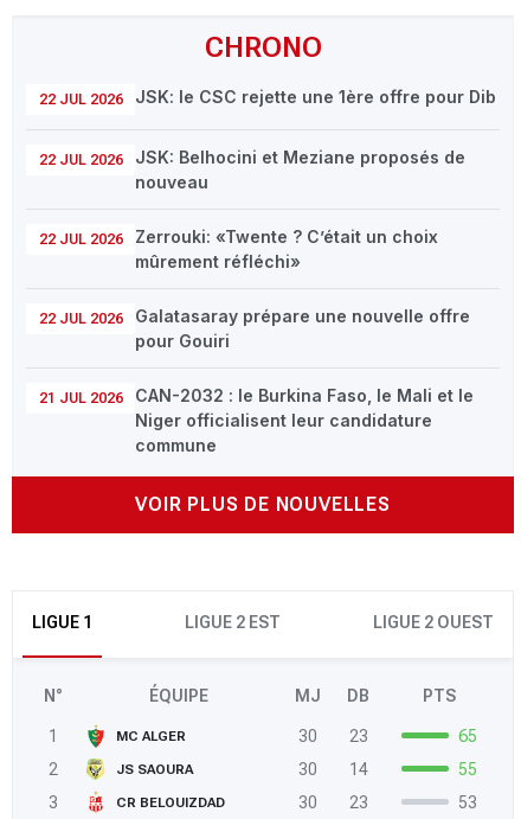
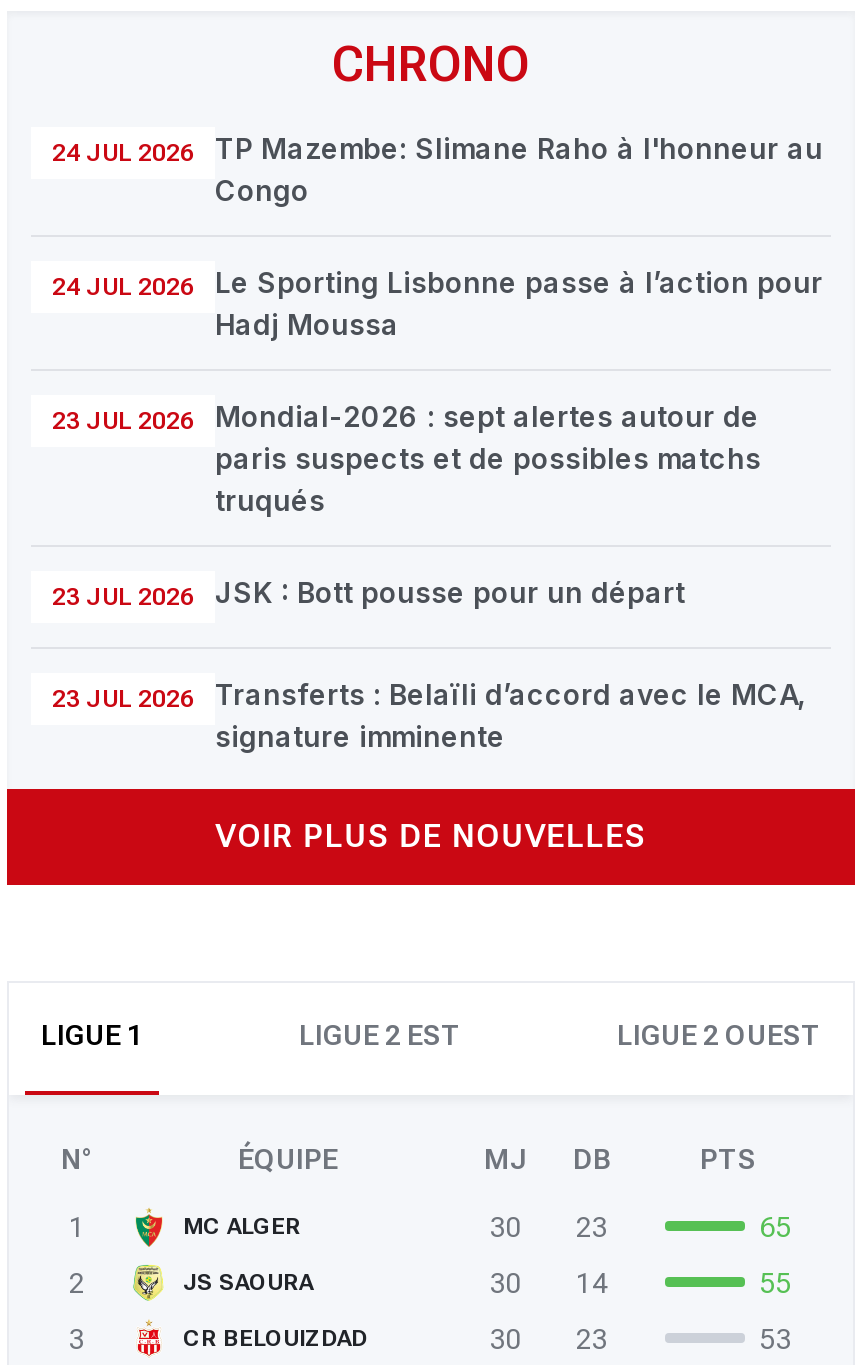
[38,86,496,108] 22 JUL 2026 | JSK: le CSC rejette une 1ère offre pour Dib -> [52,131,823,207] 24 JUL 2026 | TP Mazembe: Slimane Raho à l'honneur au | Congo
[38,147,465,192] 22 JUL 2026 | JSK: Belhocini et Meziane proposés de | nouveau -> [52,265,823,341] 24 JUL 2026 | Le Sporting Lisbonne passe à l’action pour | Hadj Moussa
[38,226,438,271] 22 JUL 2026 | Zerrouki: «Twente ? C’était un choix | mûrement réfléchi» -> [52,399,761,517] 23 JUL 2026 | Mondial-2026 : sept alertes autour de | paris suspects et de possibles matchs | truqués
[38,306,470,351] 22 JUL 2026 | Galatasaray prépare une nouvelle offre | pour Gouiri -> [52,575,685,611] 23 JUL 2026 | JSK : Bott pousse pour un départ
[38,385,474,455] 21 JUL 2026 | CAN-2032 : le Burkina Faso, le Mali et le | Niger officialisent leur candidature | commune -> [52,677,805,753] 23 JUL 2026 | Transferts : Belaïli d’accord avec le MCA, | signature imminente

